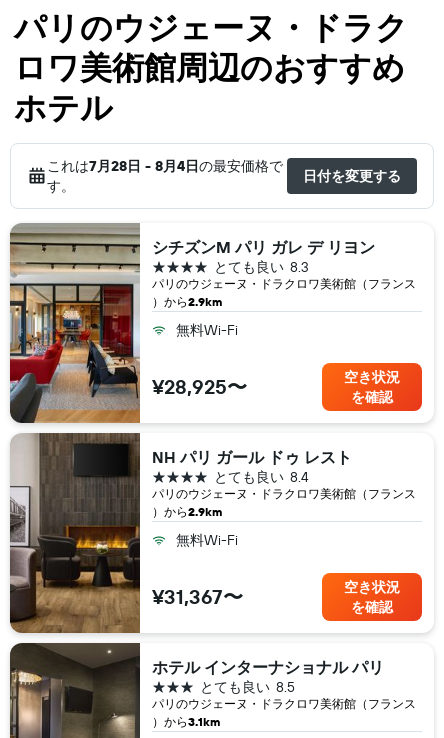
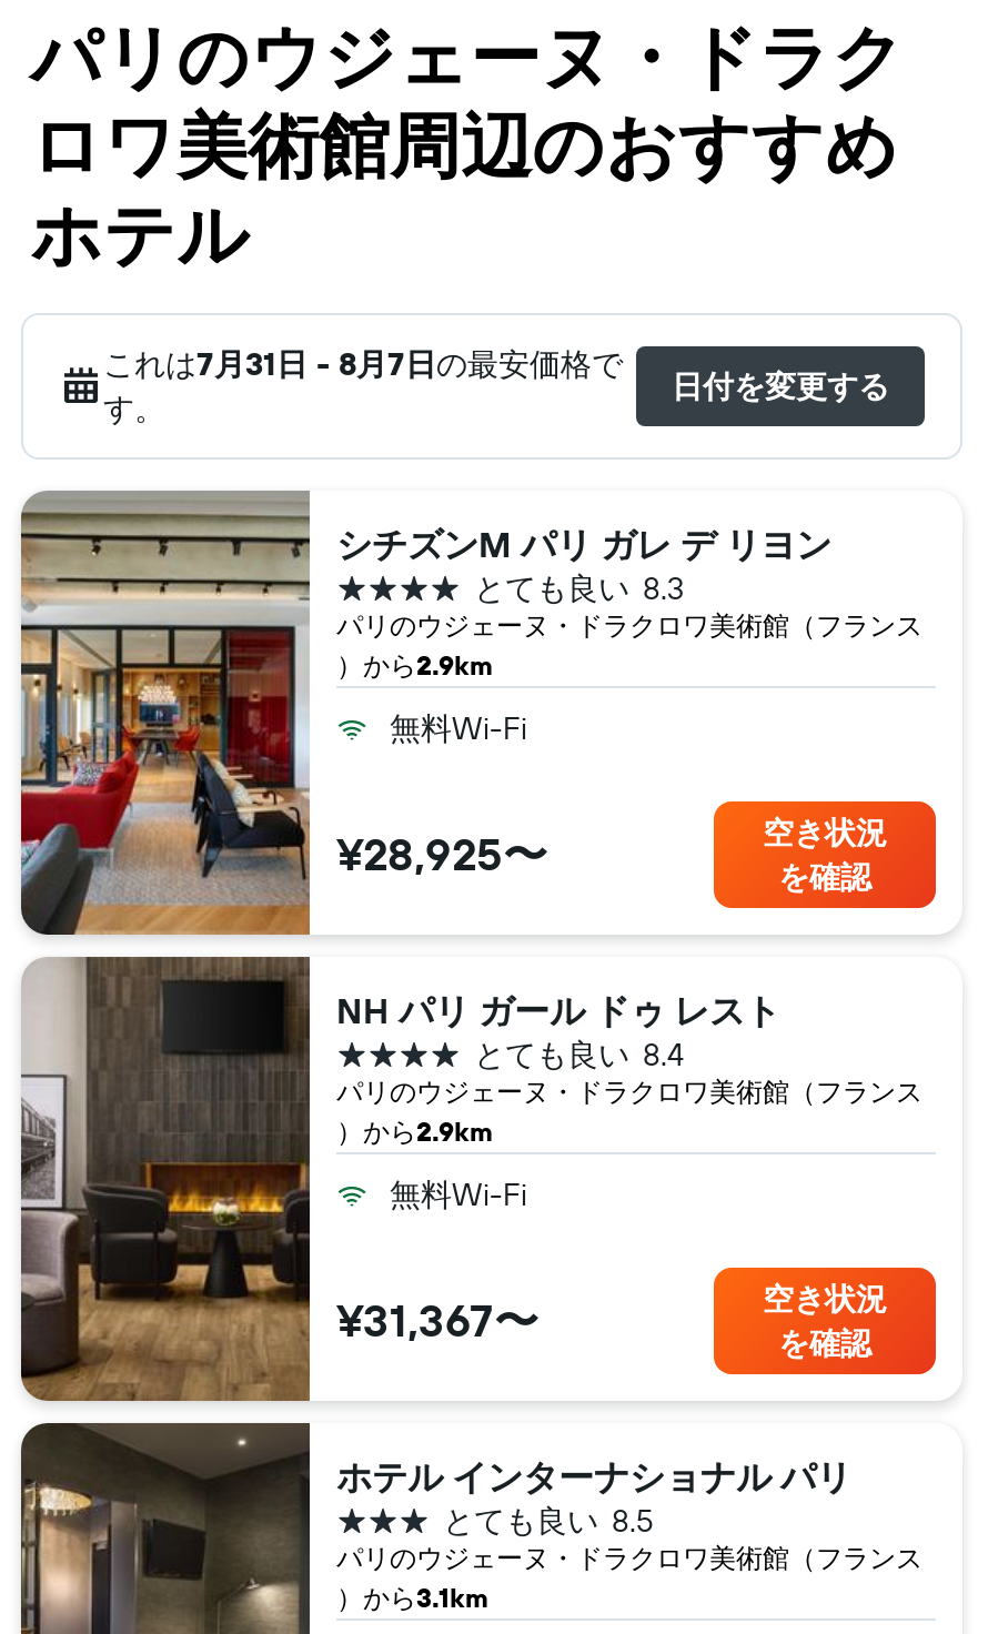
[47,157,283,175] これは7月28日 - 8月4日の最安価格で -> [103,344,623,384] これは7月31日 - 8月7日の最安価格で

